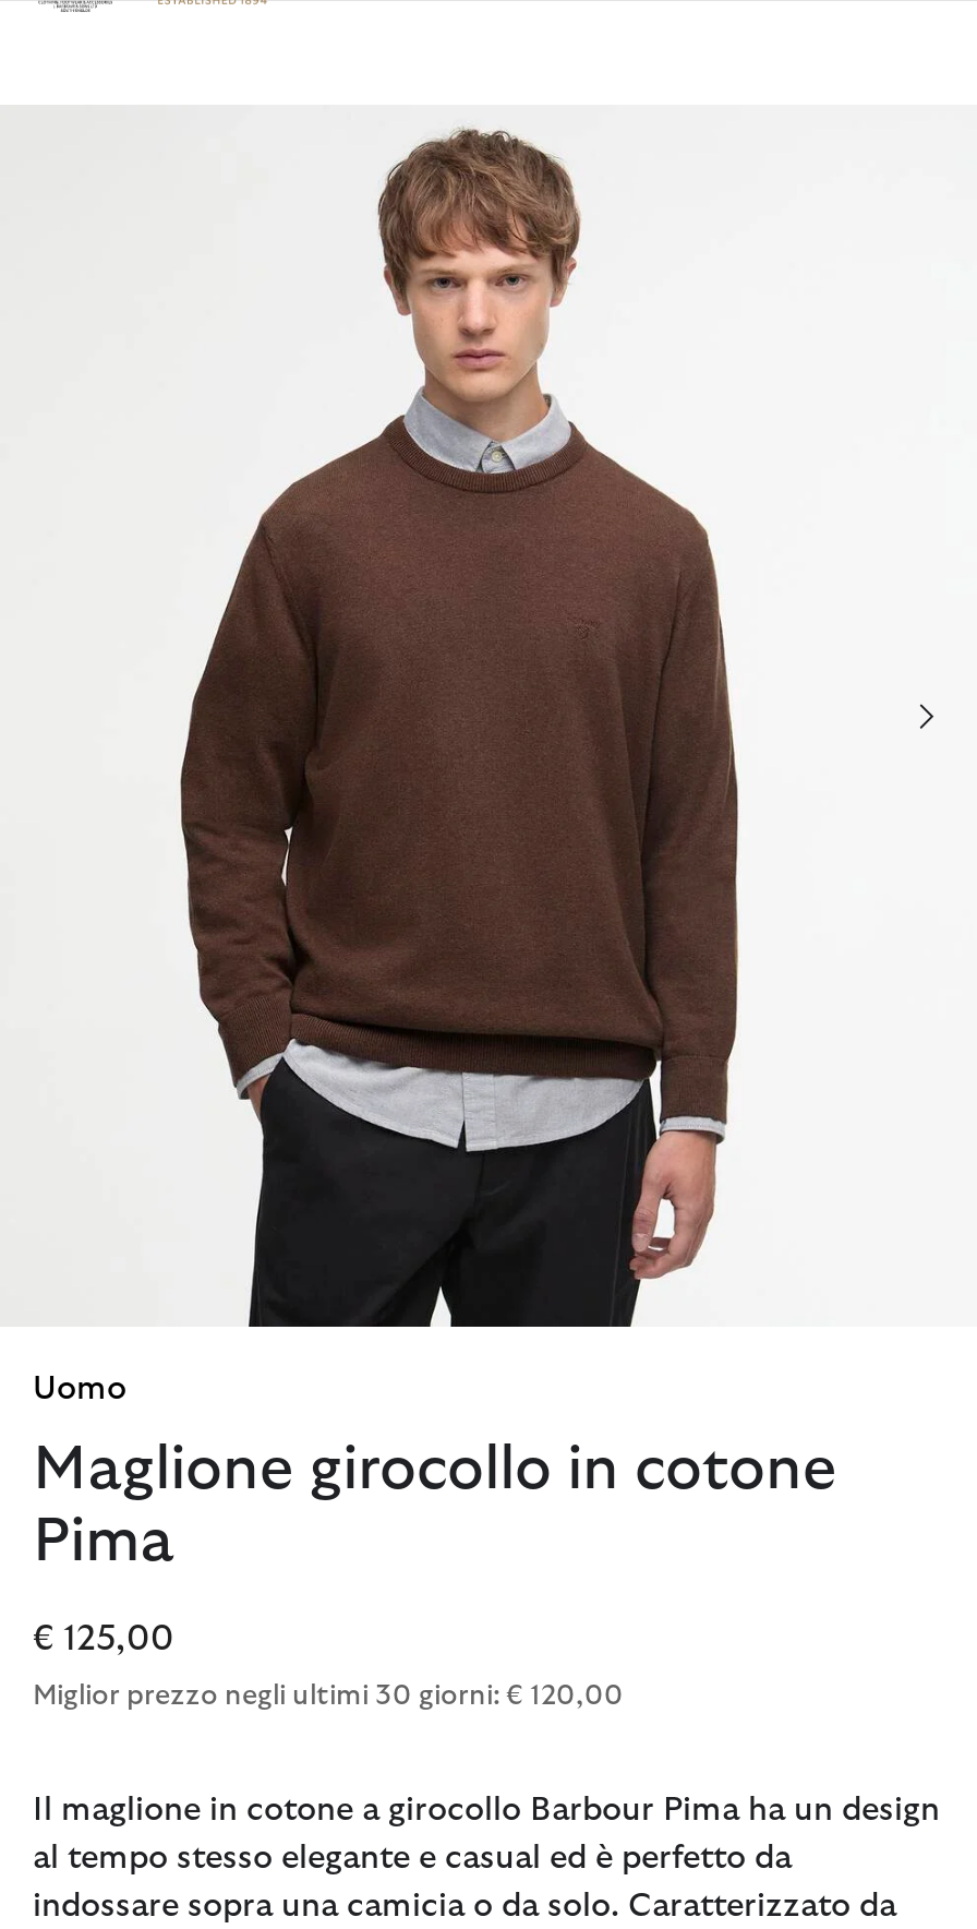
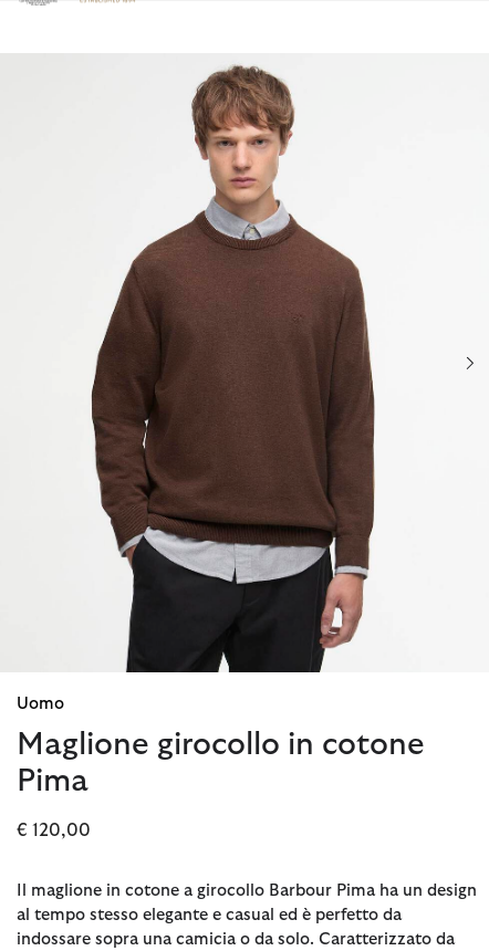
[33,1622,624,1711] € 125,00 | Miglior prezzo negli ultimi 30 giorni: € 120,00 -> [17,822,91,839] € 120,00

